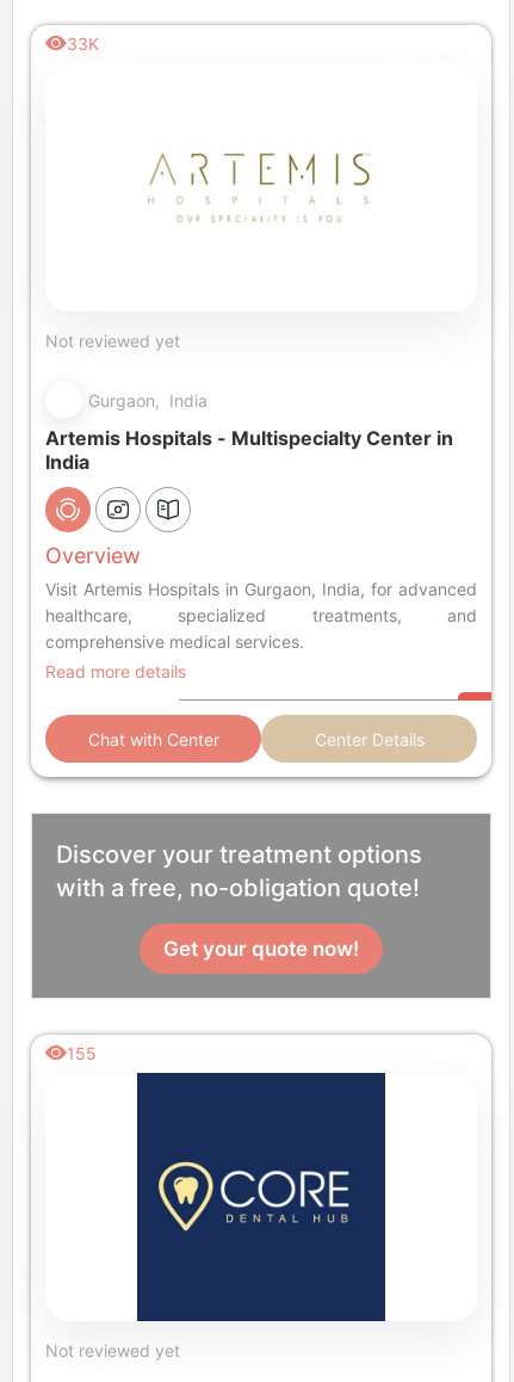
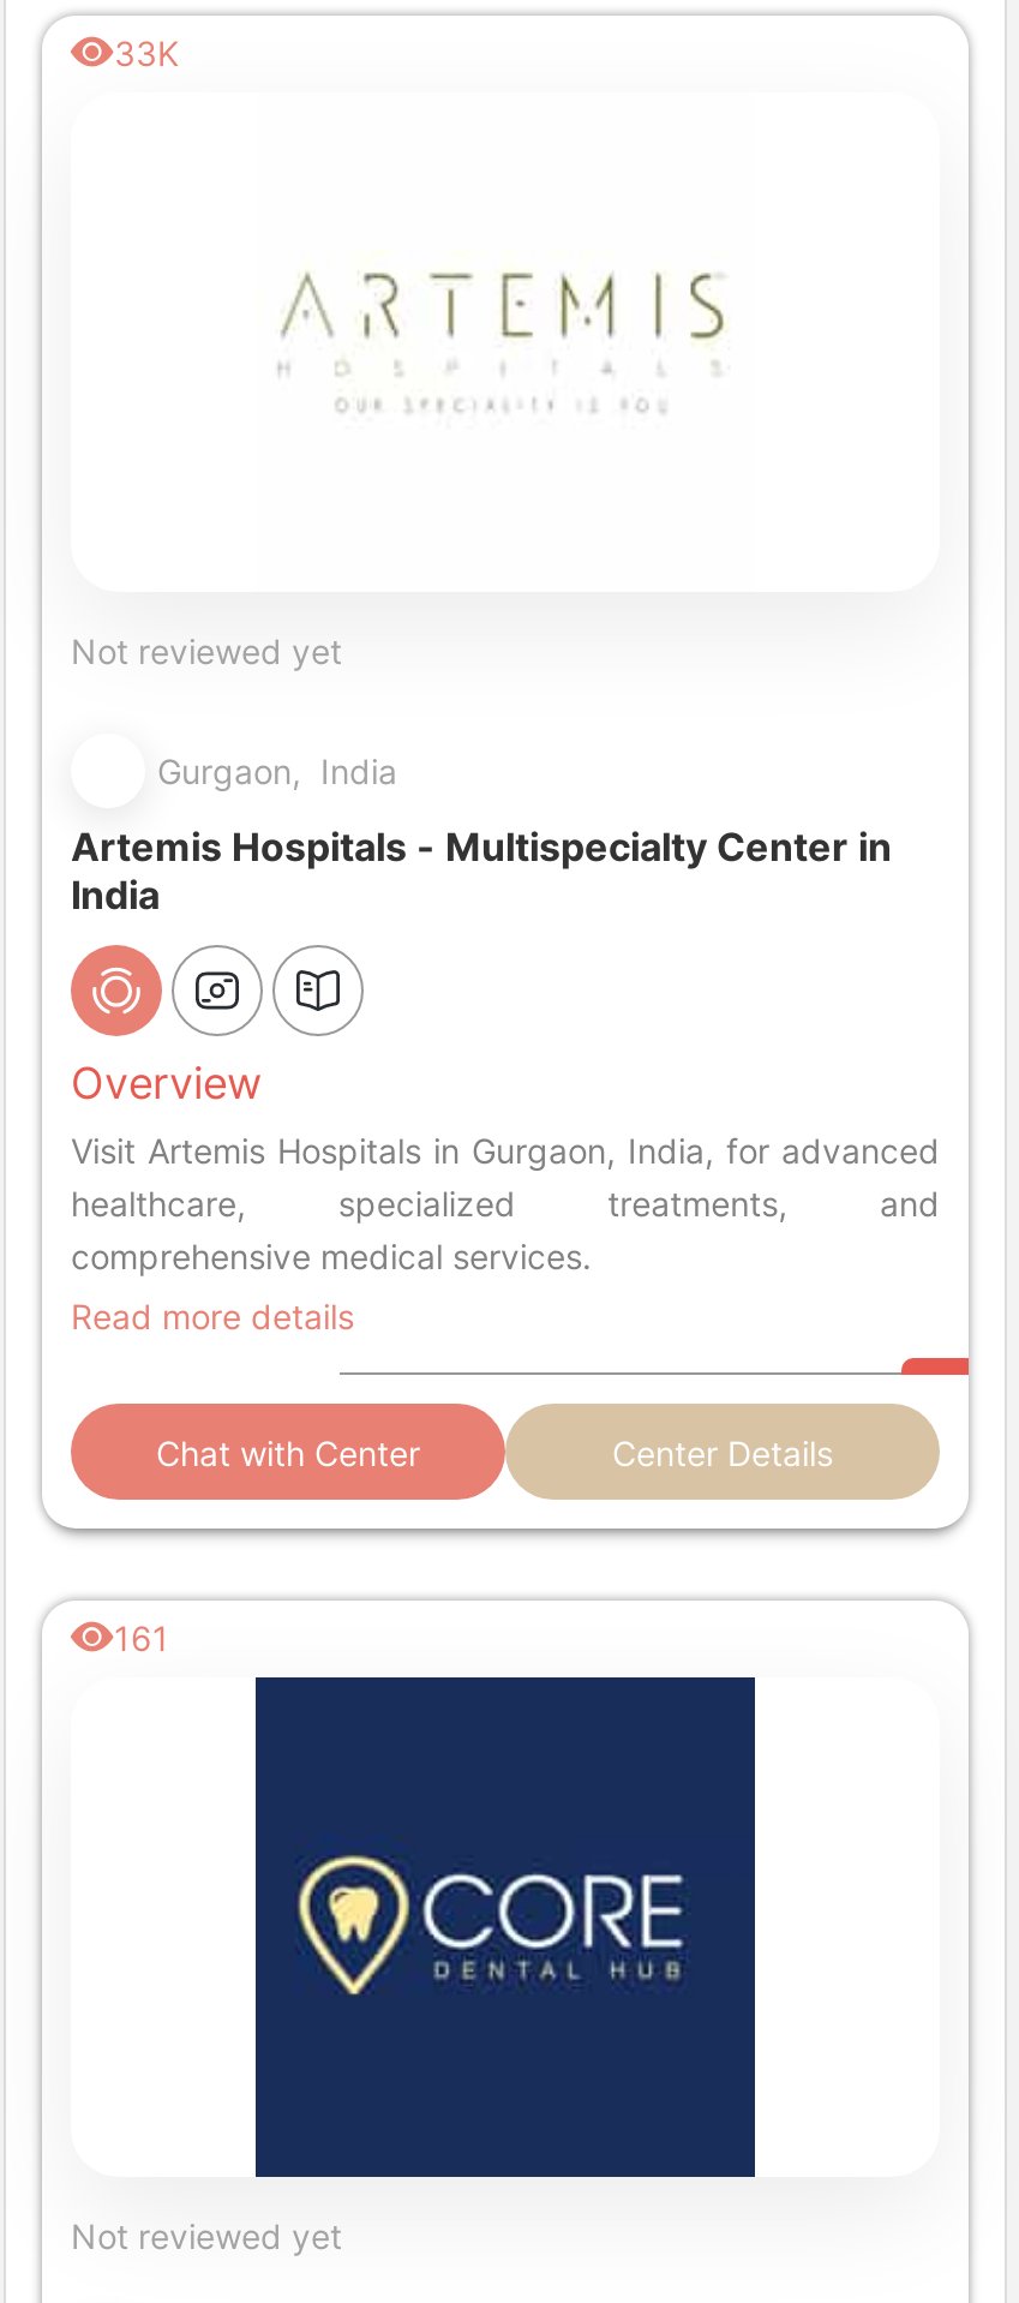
[32,813,490,1002] [image] | Discover your treatment options | with a free, no-obligation quote! | Get your quote now! -> none
[67,1043,97,1063] 155 -> [114,1617,169,1658] 161

